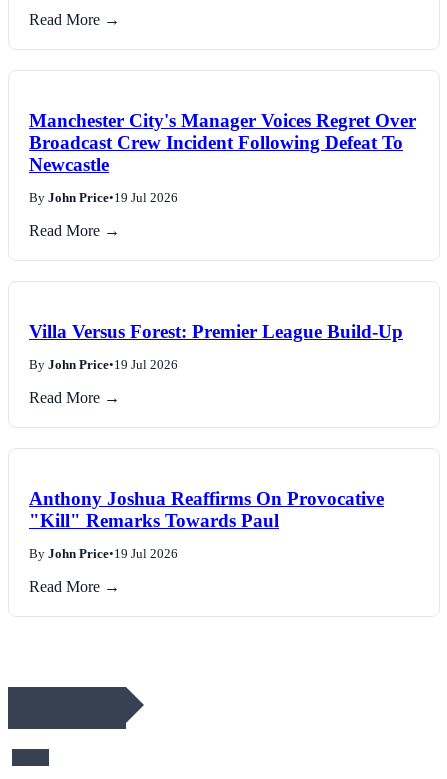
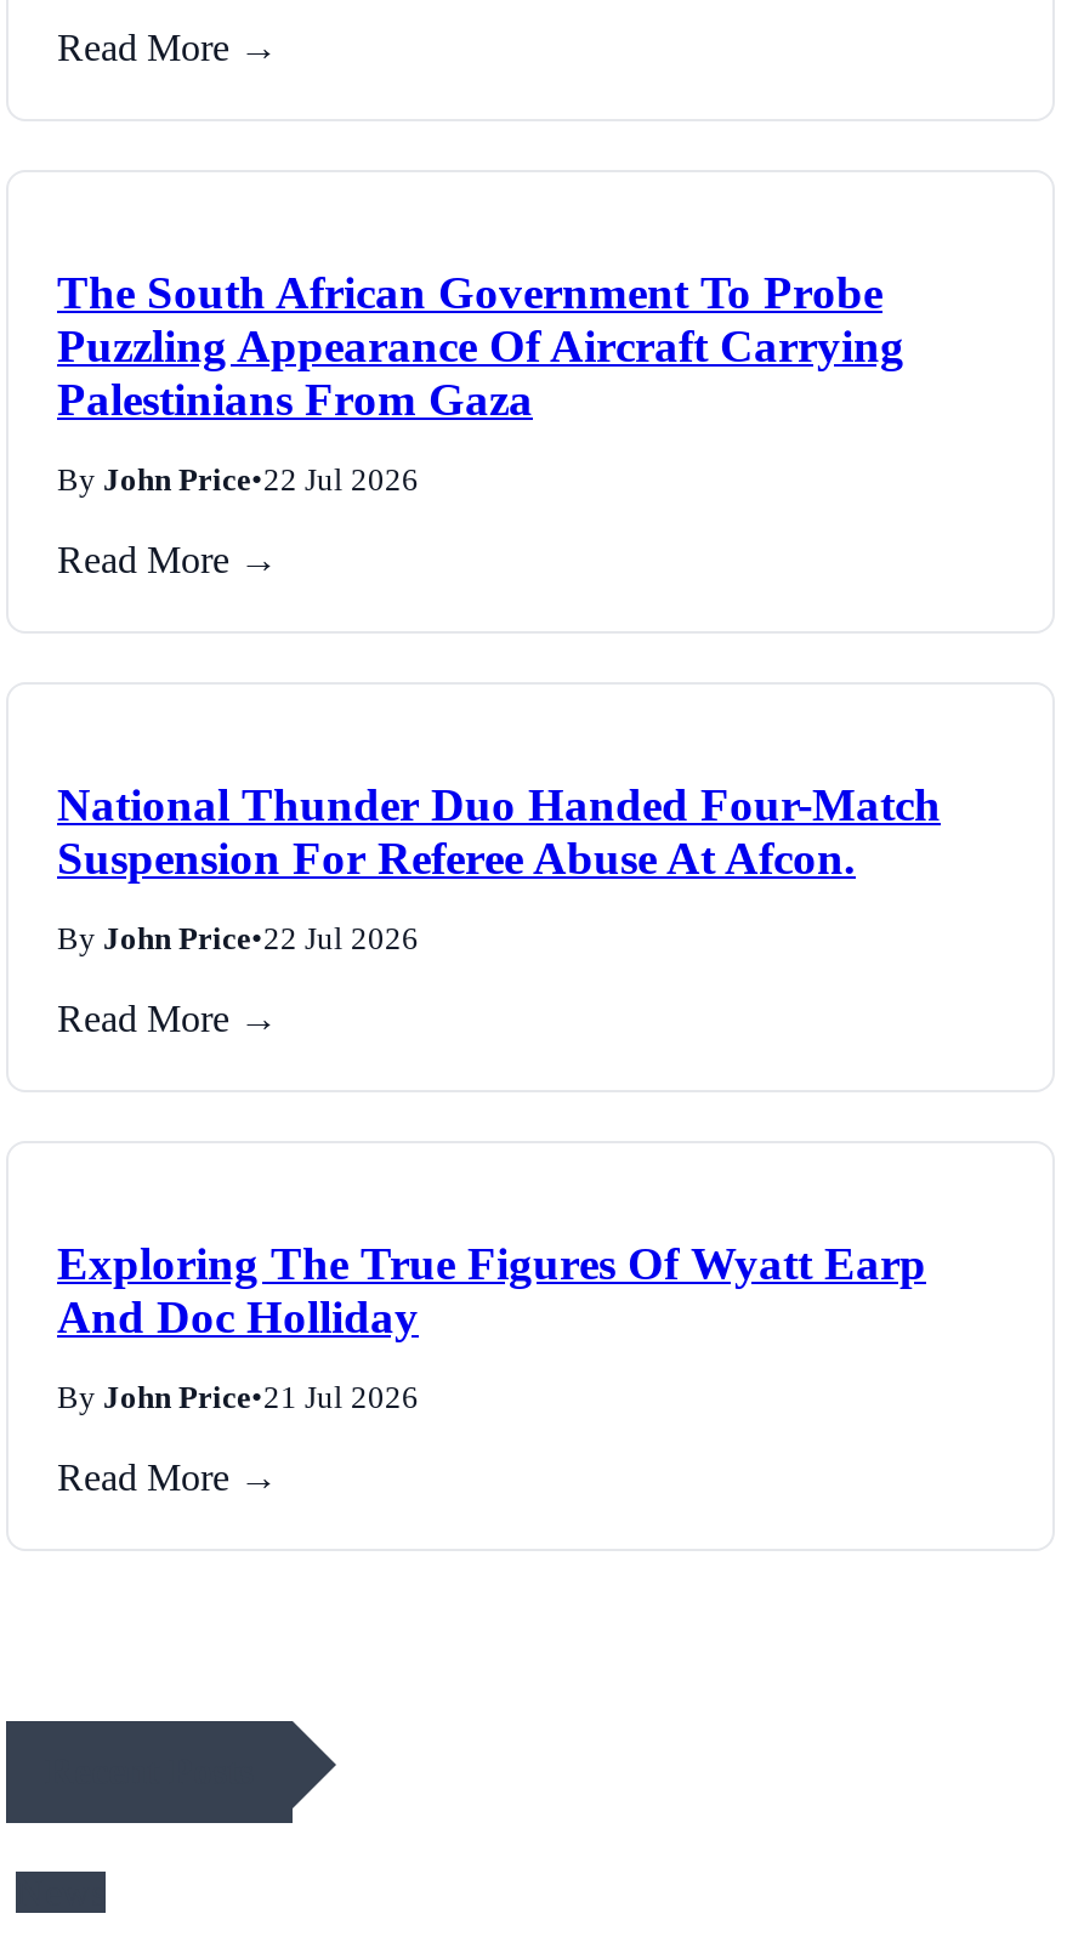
[29,110,416,175] Manchester City's Manager Voices Regret Over | Broadcast Crew Incident Following Defeat To | Newcastle -> [57,267,904,425] The South African Government To Probe | Puzzling Appearance Of Aircraft Carrying | Palestinians From Gaza
[29,191,178,205] By John Price•19 Jul 2026 -> [57,464,419,498] By John Price•22 Jul 2026
[29,321,403,342] Villa Versus Forest: Premier League Build-Up -> [57,780,941,884] National Thunder Duo Handed Four-Match | Suspension For Referee Abuse At Afcon.
[29,358,178,372] By John Price•19 Jul 2026 -> [57,923,419,957] By John Price•22 Jul 2026
[29,488,384,531] Anthony Joshua Reaffirms On Provocative | "Kill" Remarks Towards Paul -> [57,1239,926,1343] Exploring The True Figures Of Wyatt Earp | And Doc Holliday
[29,547,178,561] By John Price•19 Jul 2026 -> [57,1382,419,1416] By John Price•21 Jul 2026

